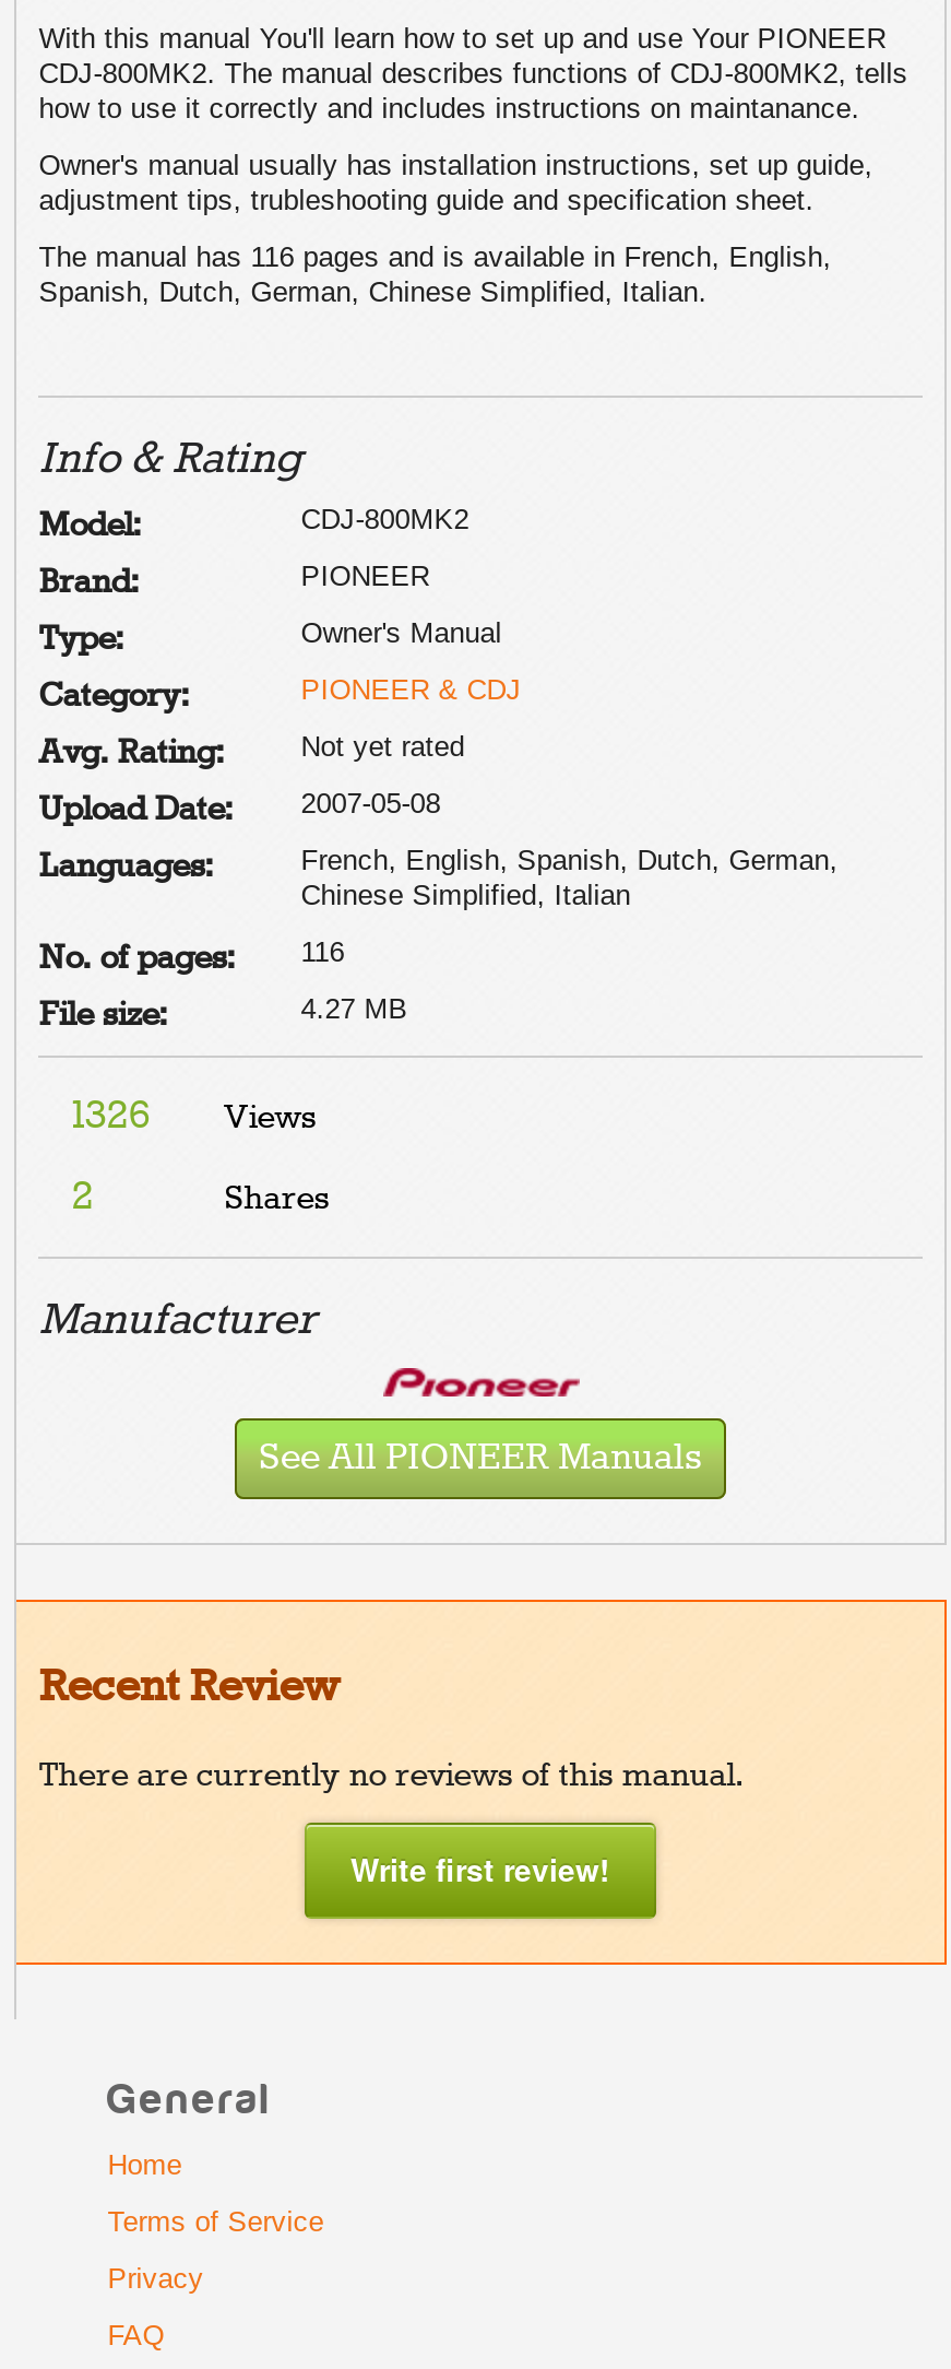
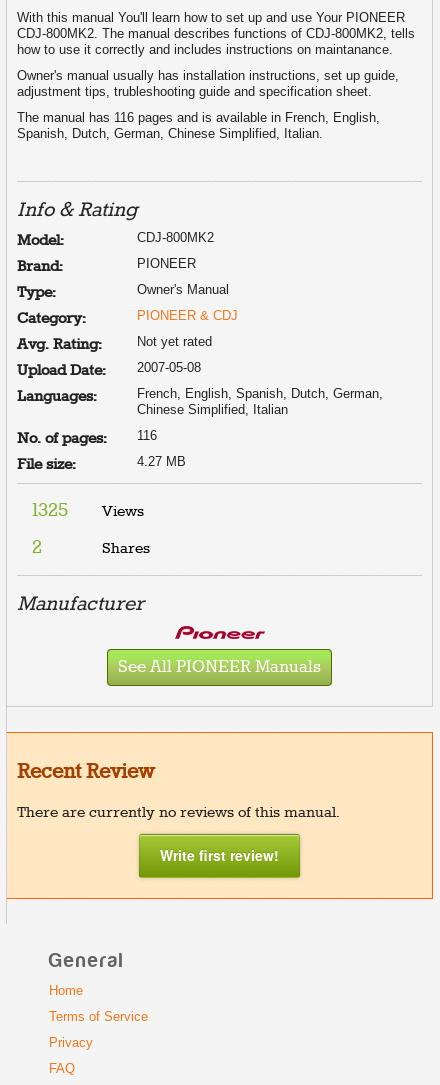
[71,1092,316,1140] 1326 Views -> [32,499,144,521] 1325 Views

